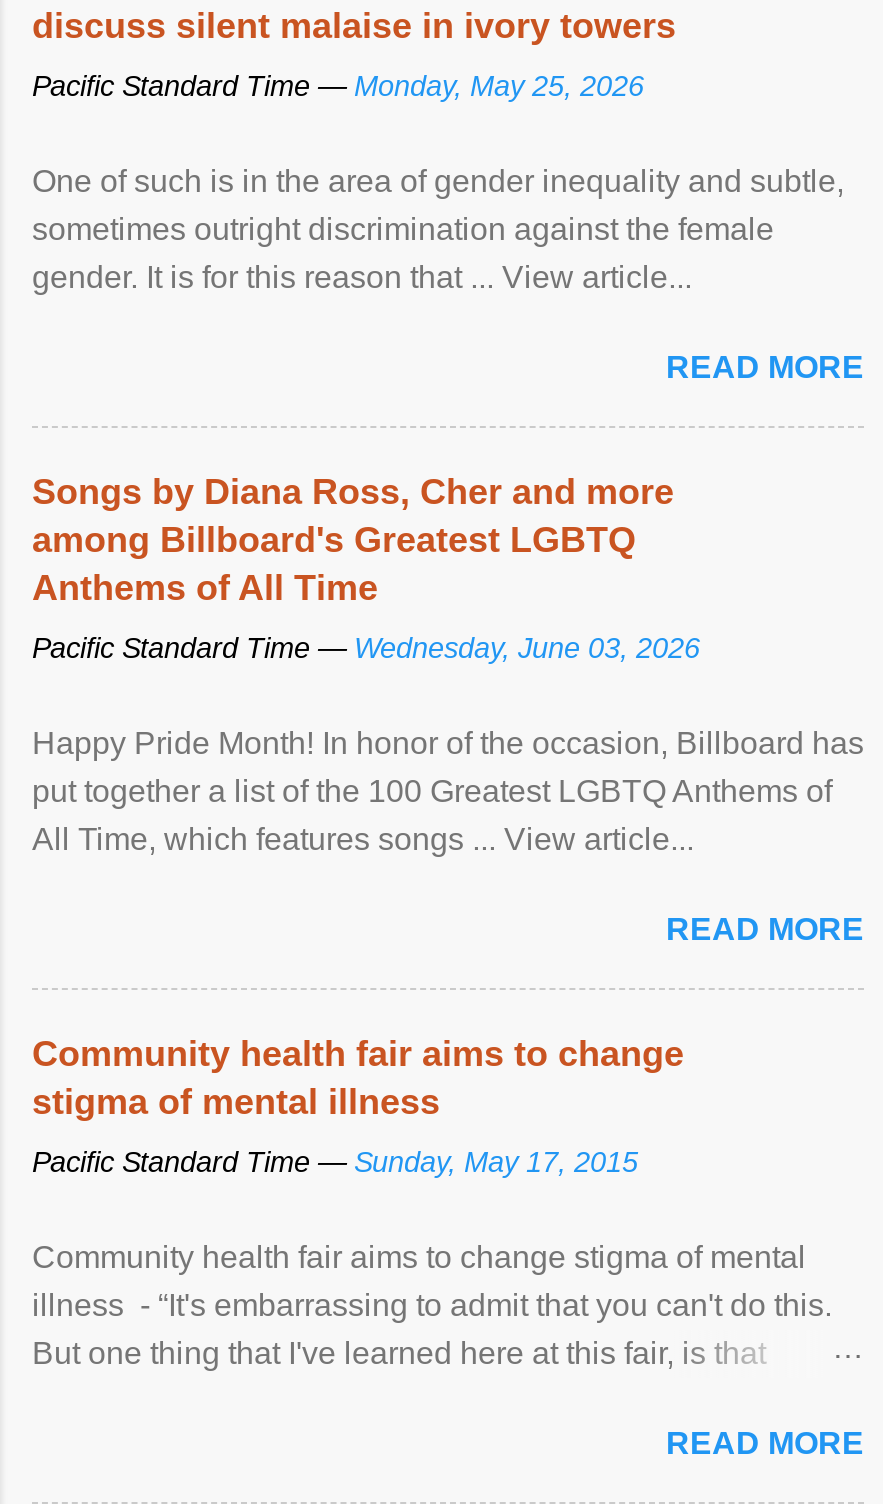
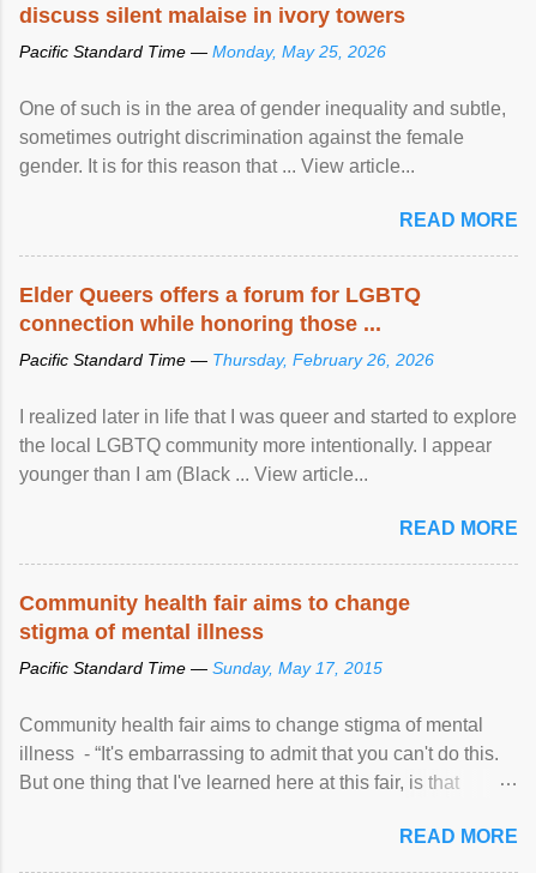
[32,471,674,607] Songs by Diana Ross, Cher and more | among Billboard's Greatest LGBTQ | Anthems of All Time -> [19,283,421,335] Elder Queers offers a forum for LGBTQ | connection while honoring those ...
[32,631,700,663] Pacific Standard Time — Wednesday, June 03, 2026 -> [19,350,434,369] Pacific Standard Time — Thursday, February 26, 2026
[32,725,864,855] Happy Pride Month! In honor of the occasion, Billboard has | put together a list of the 100 Greatest LGBTQ Anthems of | All Time, which features songs ... View article... -> [19,406,517,484] I realized later in life that I was queer and started to explore | the local LGBTQ community more intentionally. I appear | younger than I am (Black ... View article...

